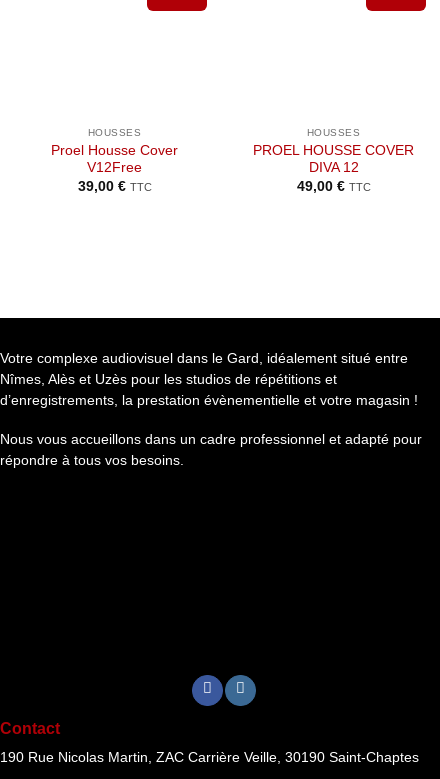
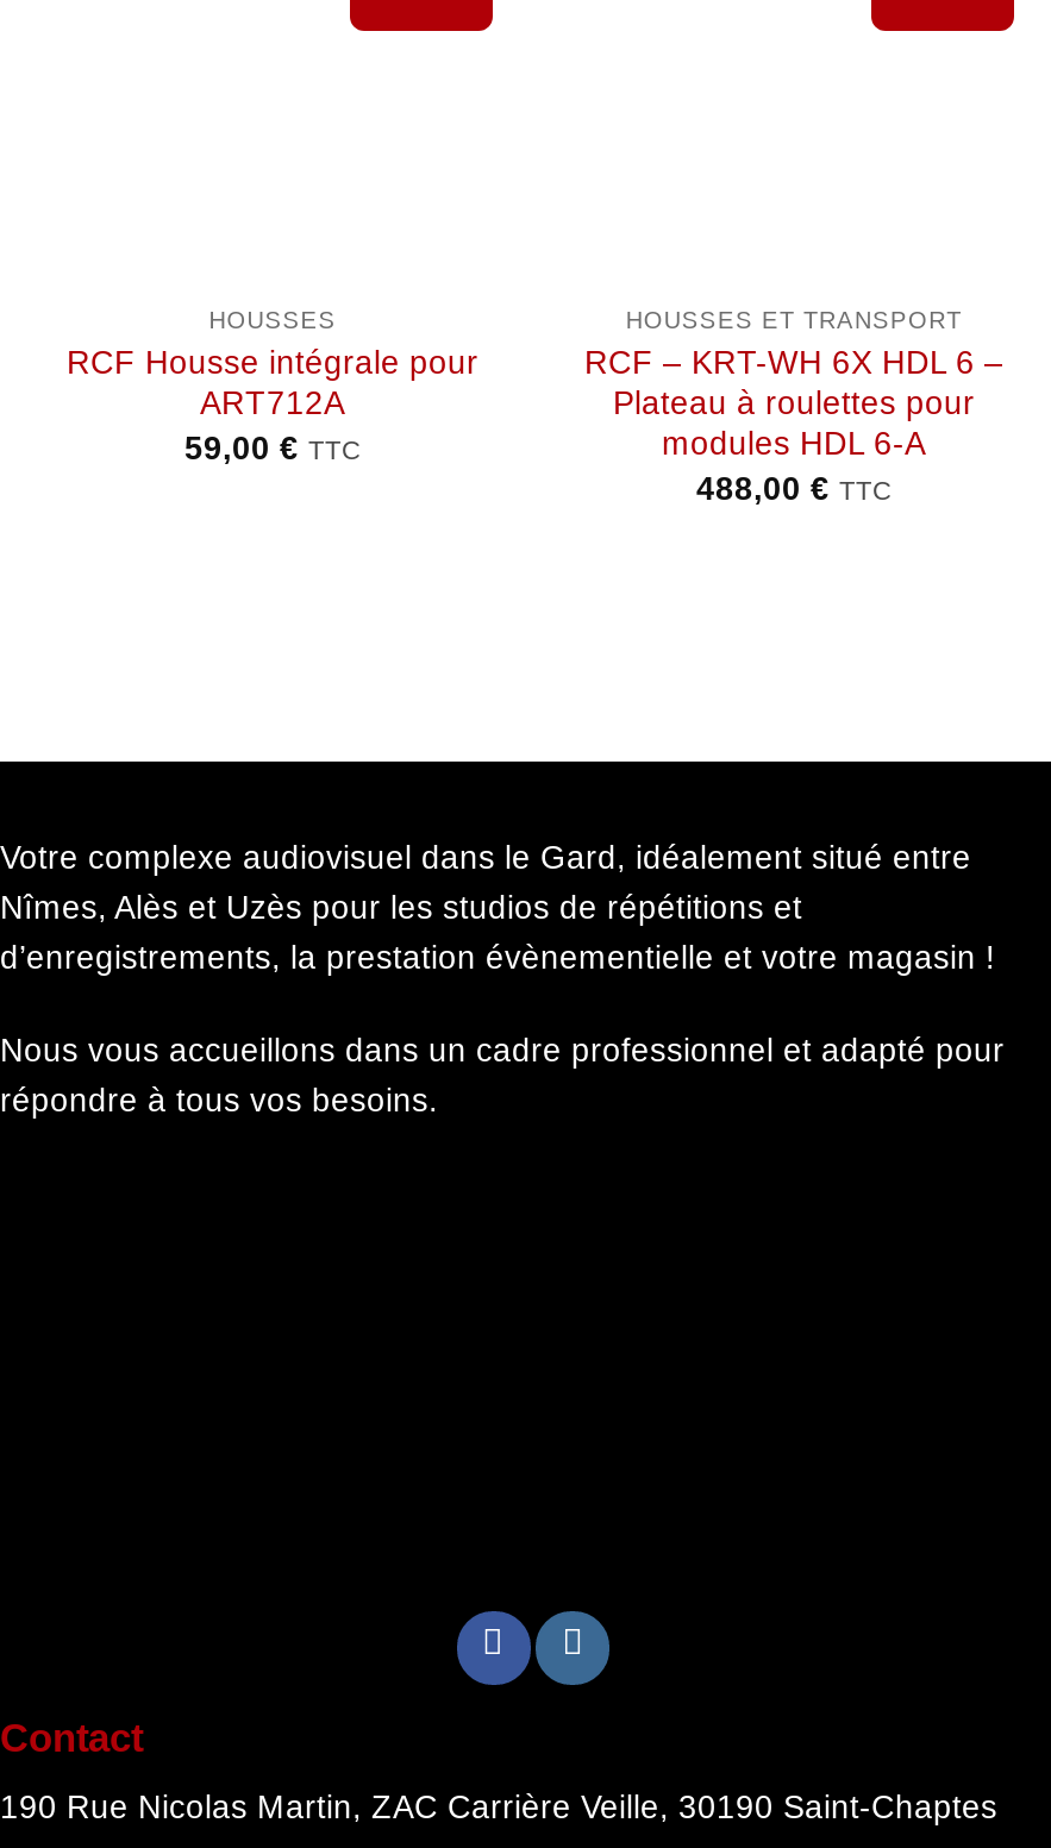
[253,127,414,193] HOUSSES | PROEL HOUSSE COVER | DIVA 12 | 49,00 € TTC -> [584,308,1003,506] HOUSSES ET TRANSPORT | RCF – KRT-WH 6X HDL 6 – | Plateau à roulettes pour | modules HDL 6-A | 488,00 € TTC
[51,143,178,193] Proel Housse Cover | V12Free | 39,00 € TTC -> [67,346,478,465] RCF Housse intégrale pour | ART712A | 59,00 € TTC

